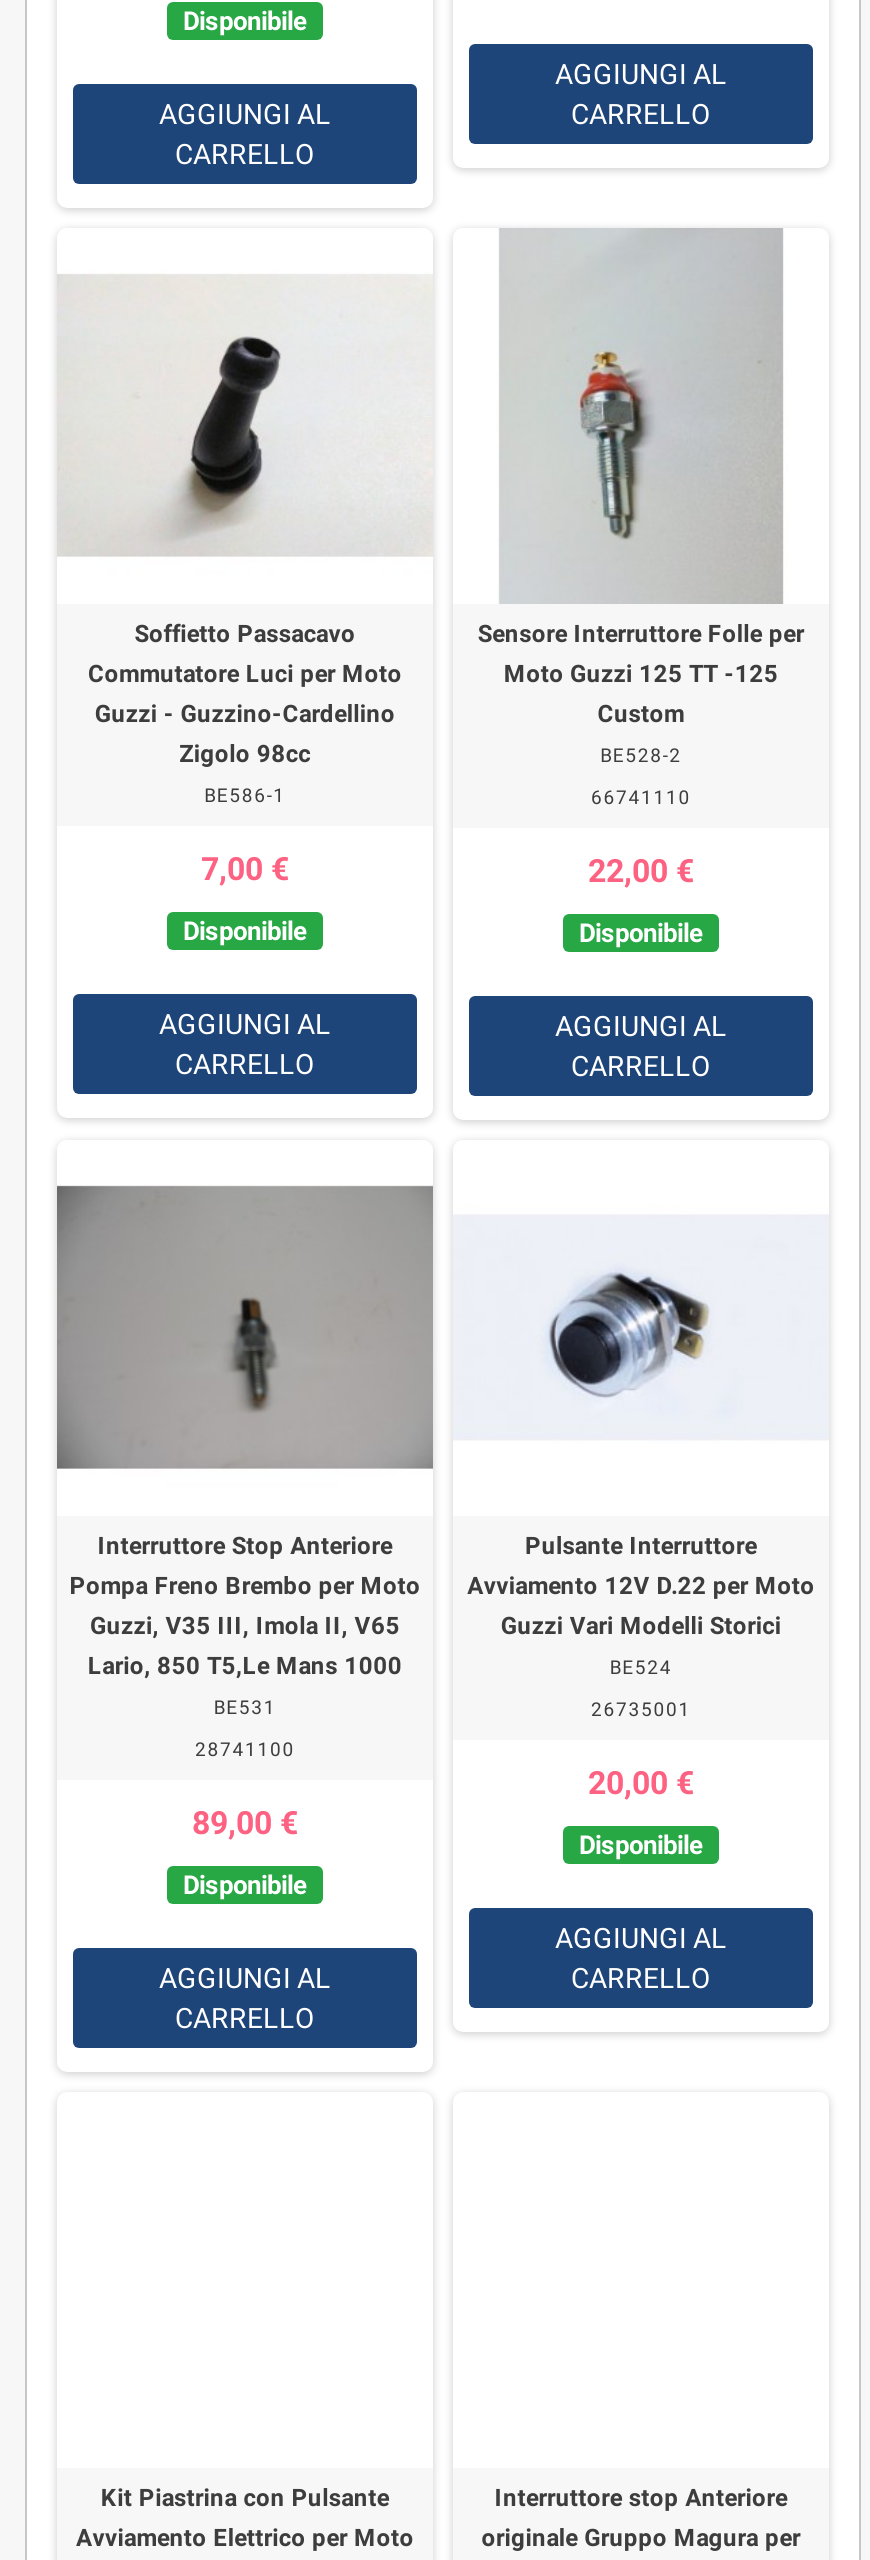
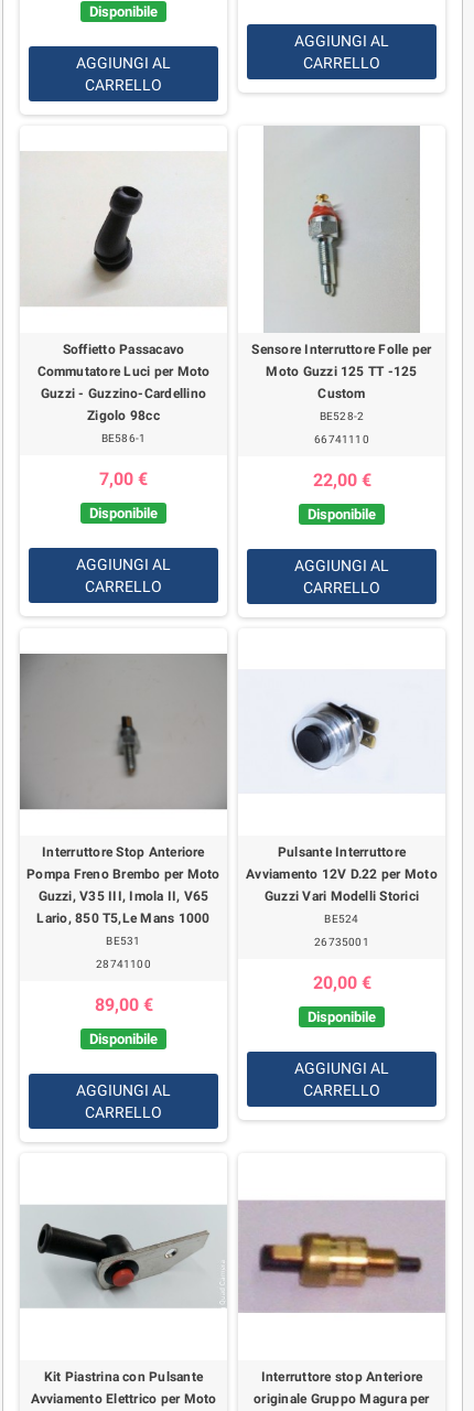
none -> [20,1205,227,1308] [image]
none -> [238,1199,445,1313] [image]

